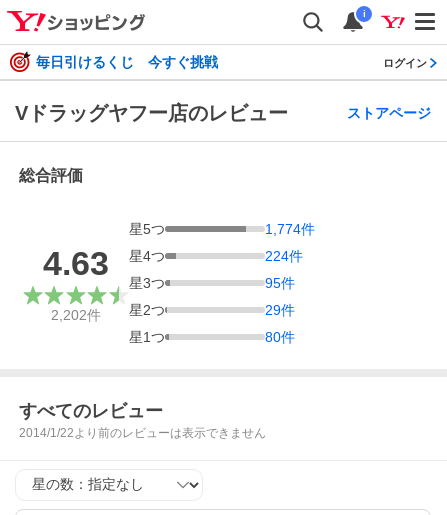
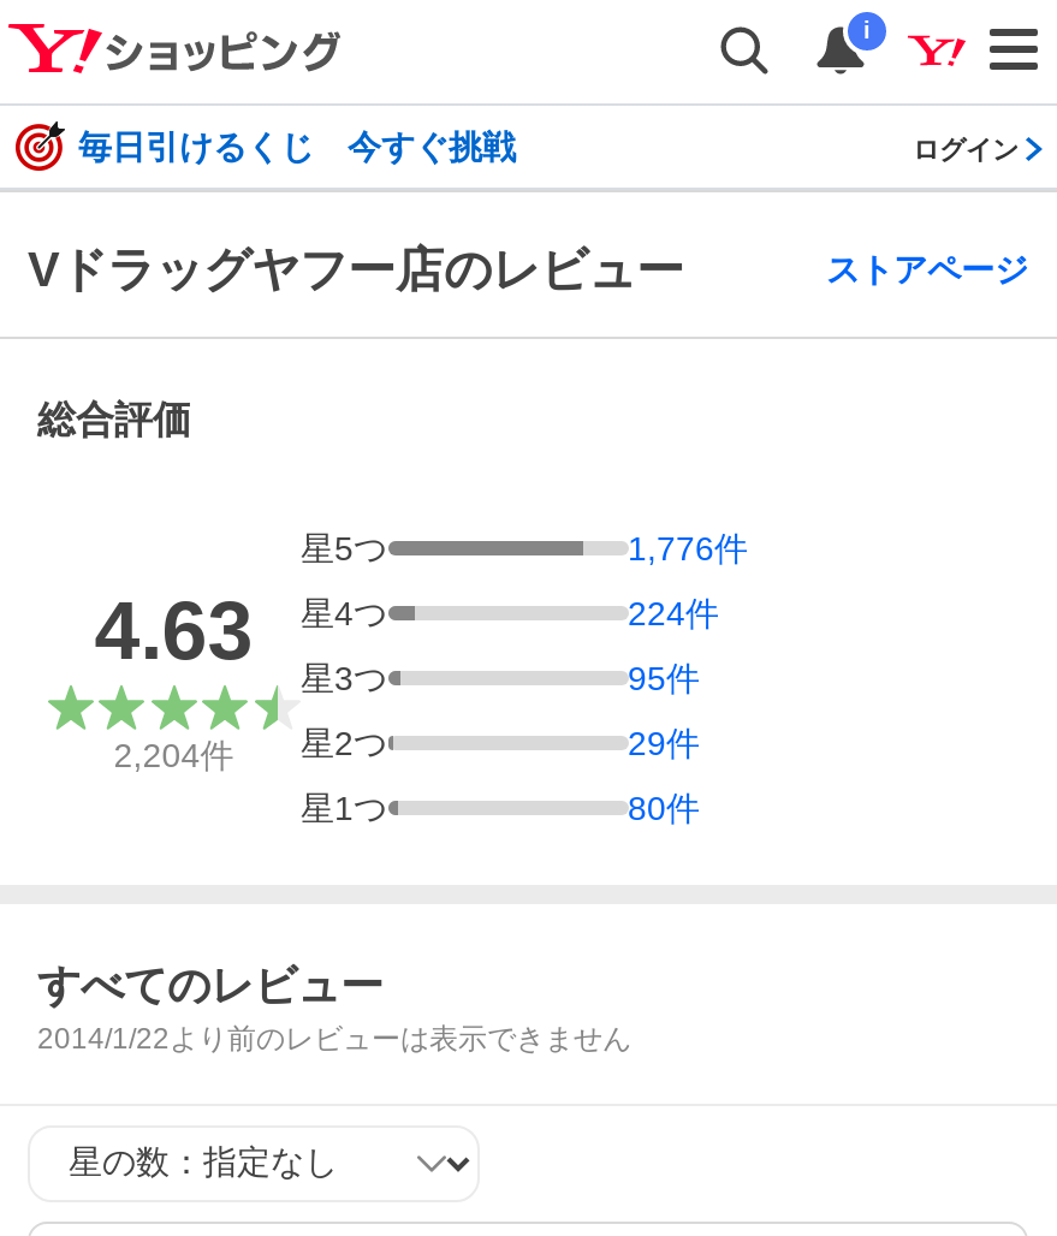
[264,221,314,237] 1,774件 -> [628,529,748,568] 1,776件
[51,302,164,323] 2,202件 星2つ -> [114,724,387,774] 2,204件 星2つ

